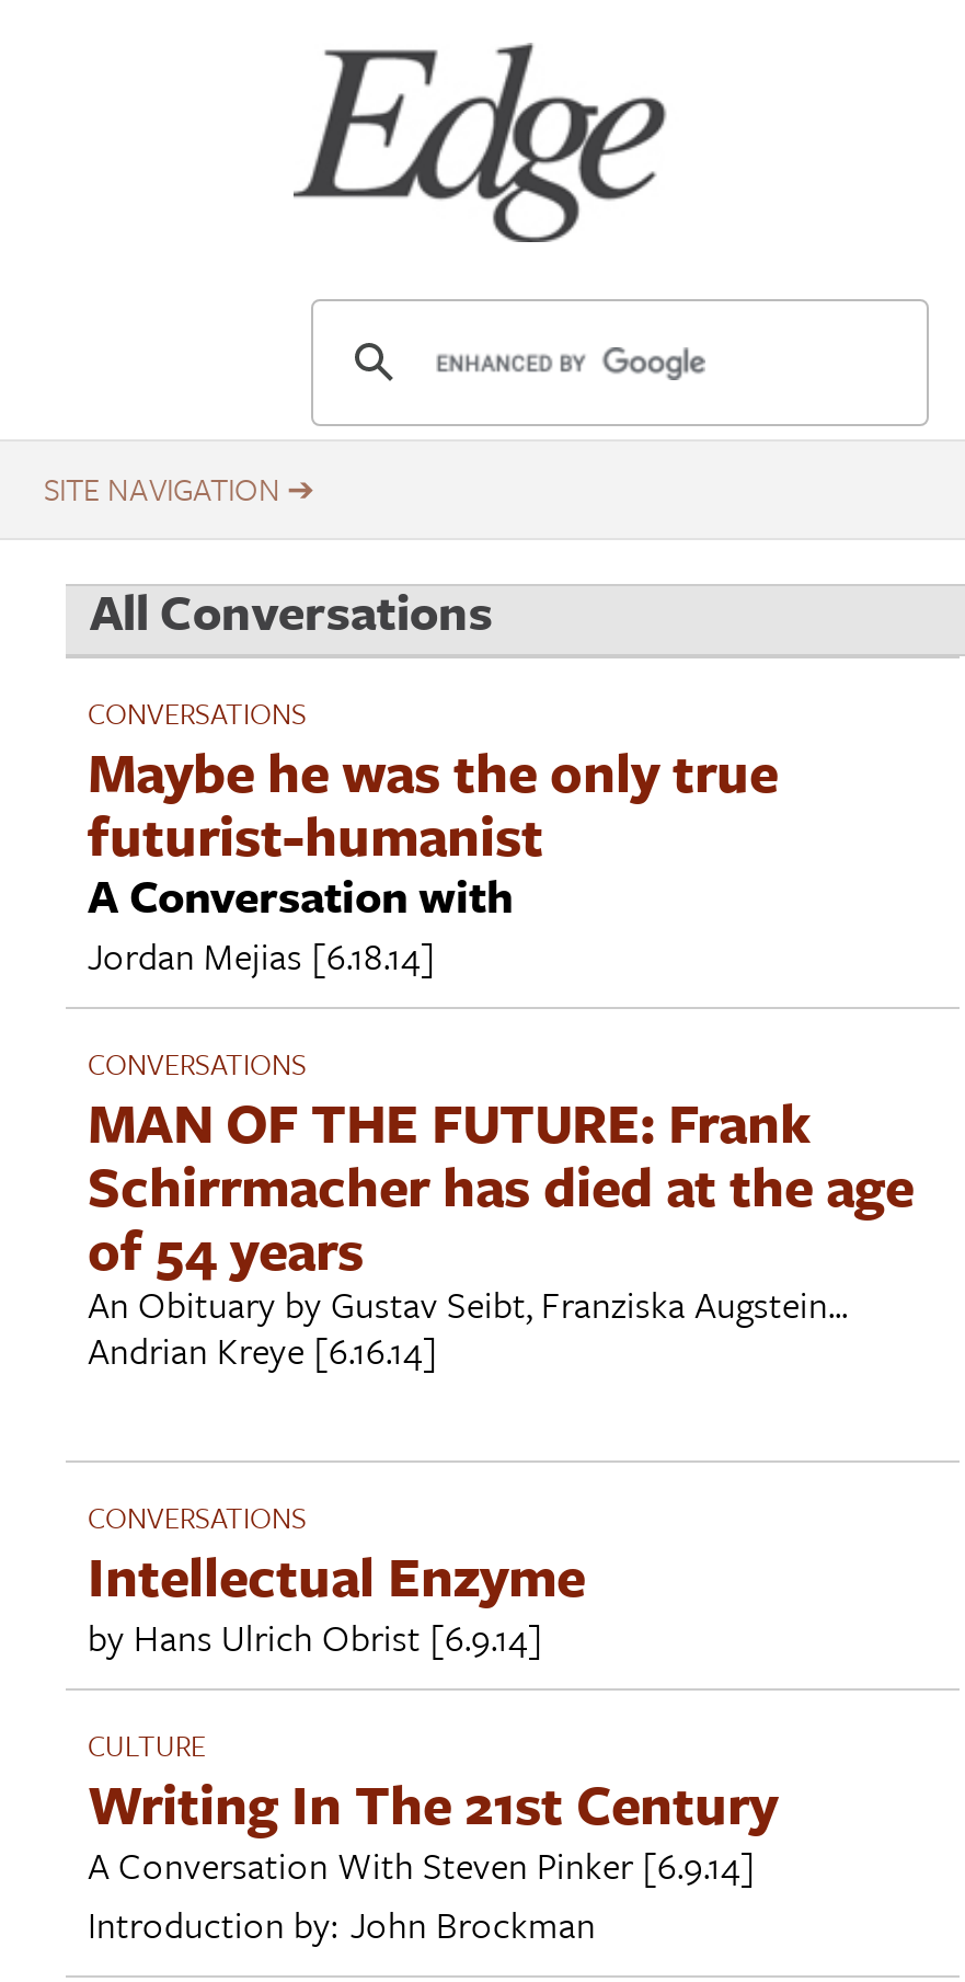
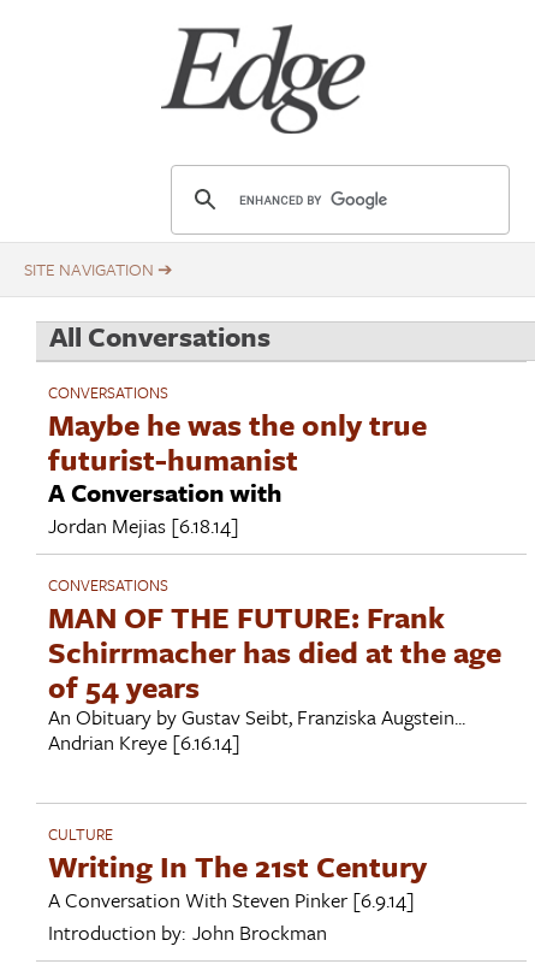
[88,1495,585,1664] CONVERSATIONS | Intellectual Enzyme | by Hans Ulrich Obrist [6.9.14] -> none

